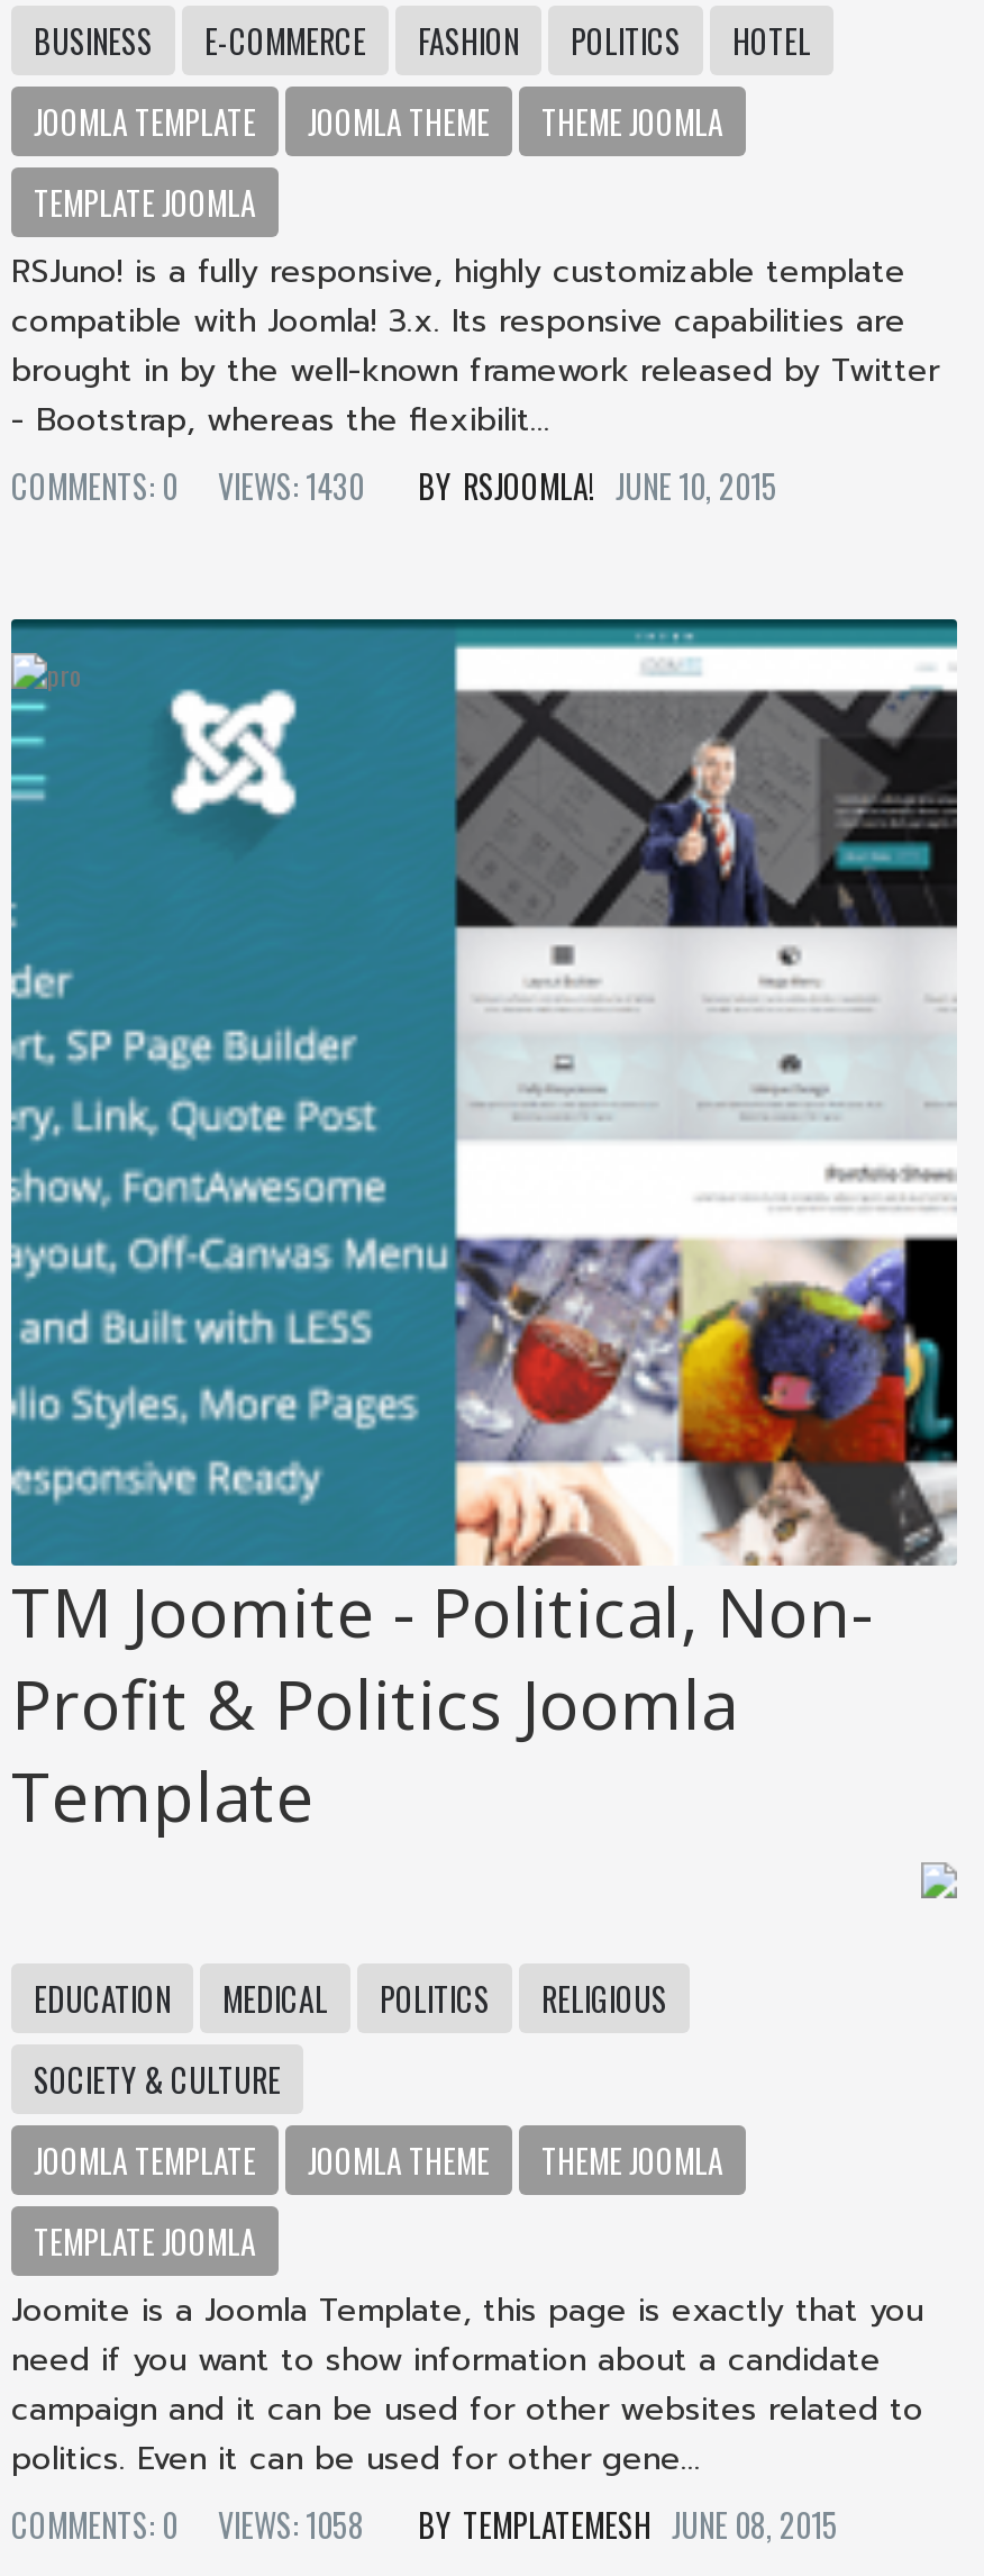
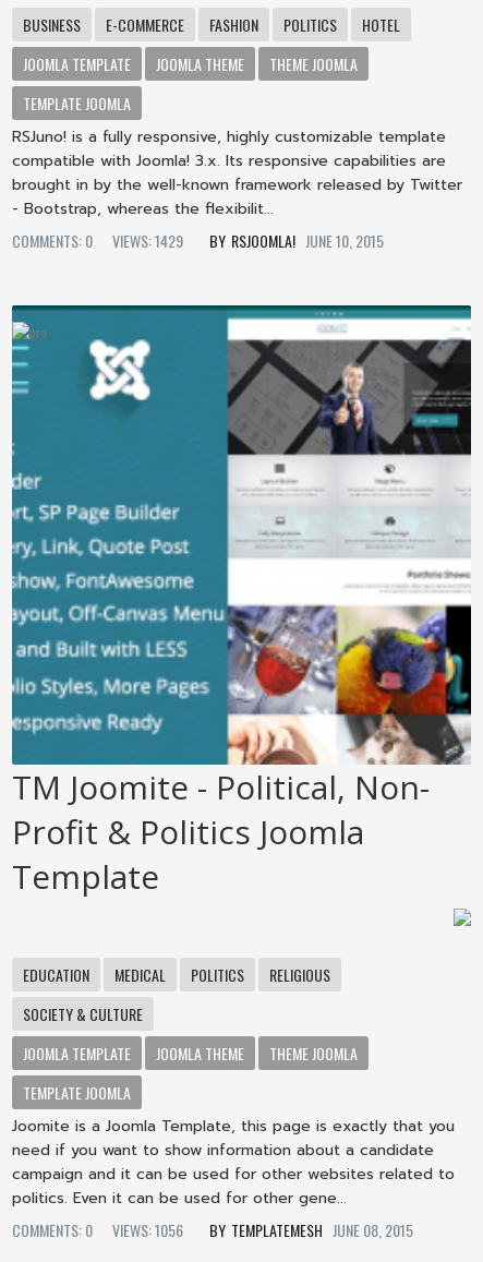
[11,462,777,510] COMMENTS: 0 VIEWS: 1430 RSJOOMLA! JUNE 10, 2015 -> [12,229,384,252] COMMENTS: 0 VIEWS: 1429 RSJOOMLA! JUNE 10, 2015
[11,2501,838,2549] COMMENTS: 0 VIEWS: 1058 TEMPLATEMESH JUNE 08, 2015 -> [12,1219,413,1242] COMMENTS: 0 VIEWS: 1056 TEMPLATEMESH JUNE 08, 2015

